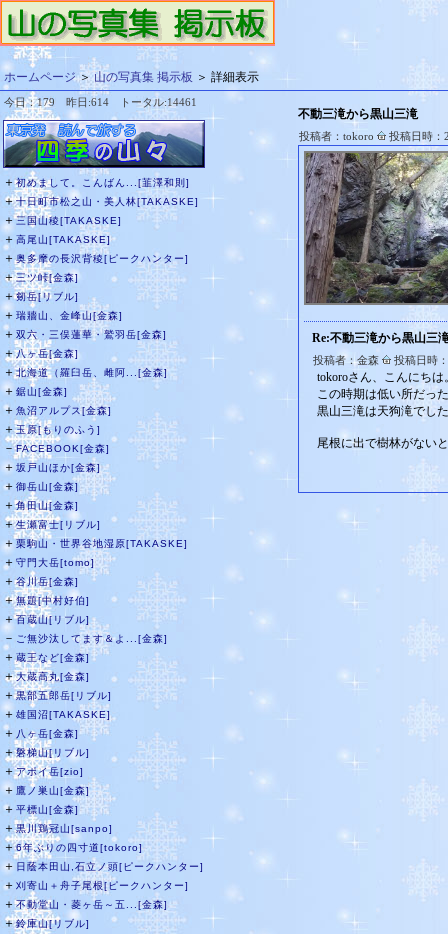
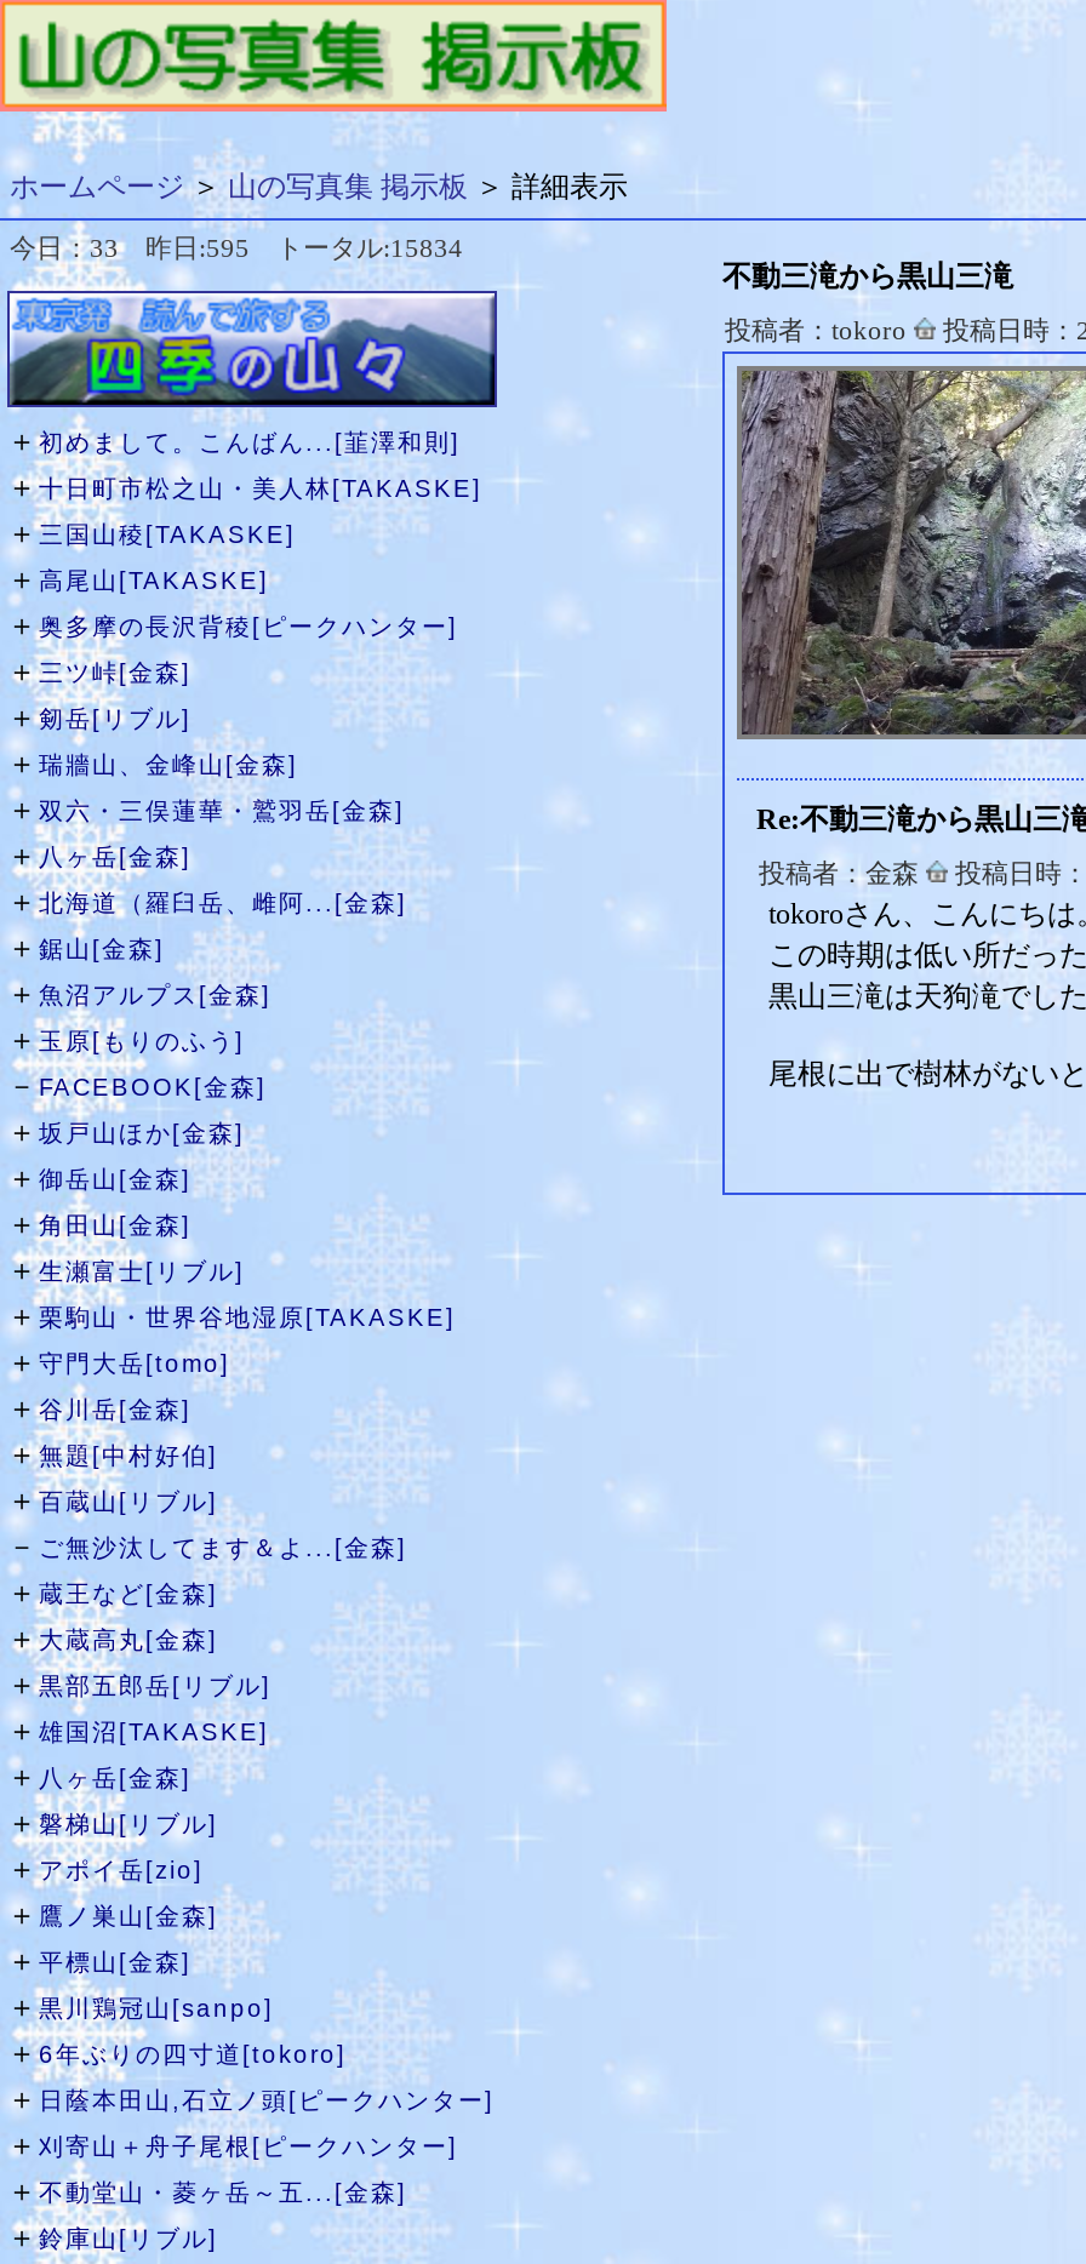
[4,96,197,108] 今日：179 昨日:614 トータル:14461 -> [10,233,463,262] 今日：33 昨日:595 トータル:15834

